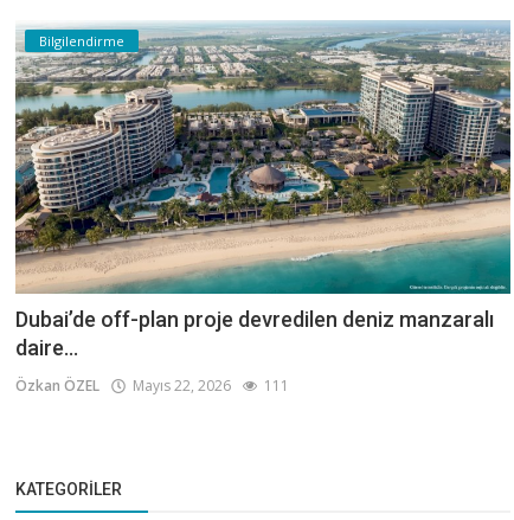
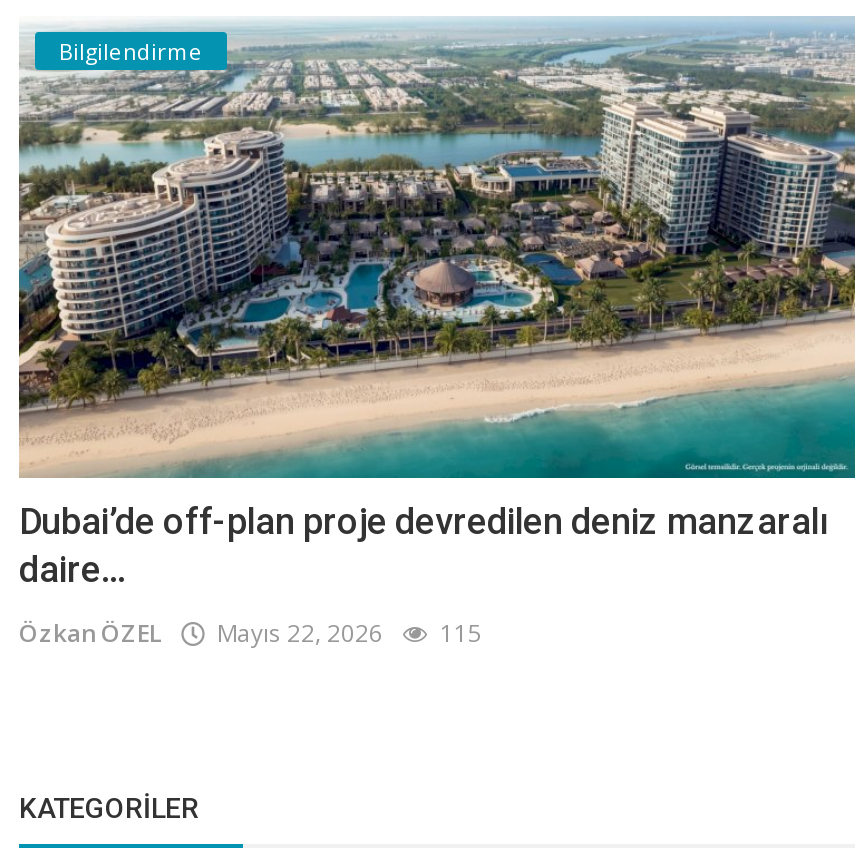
[15,375,289,396] Özkan ÖZEL Mayıs 22, 2026 111 -> [19,616,481,650] Özkan ÖZEL Mayıs 22, 2026 115

